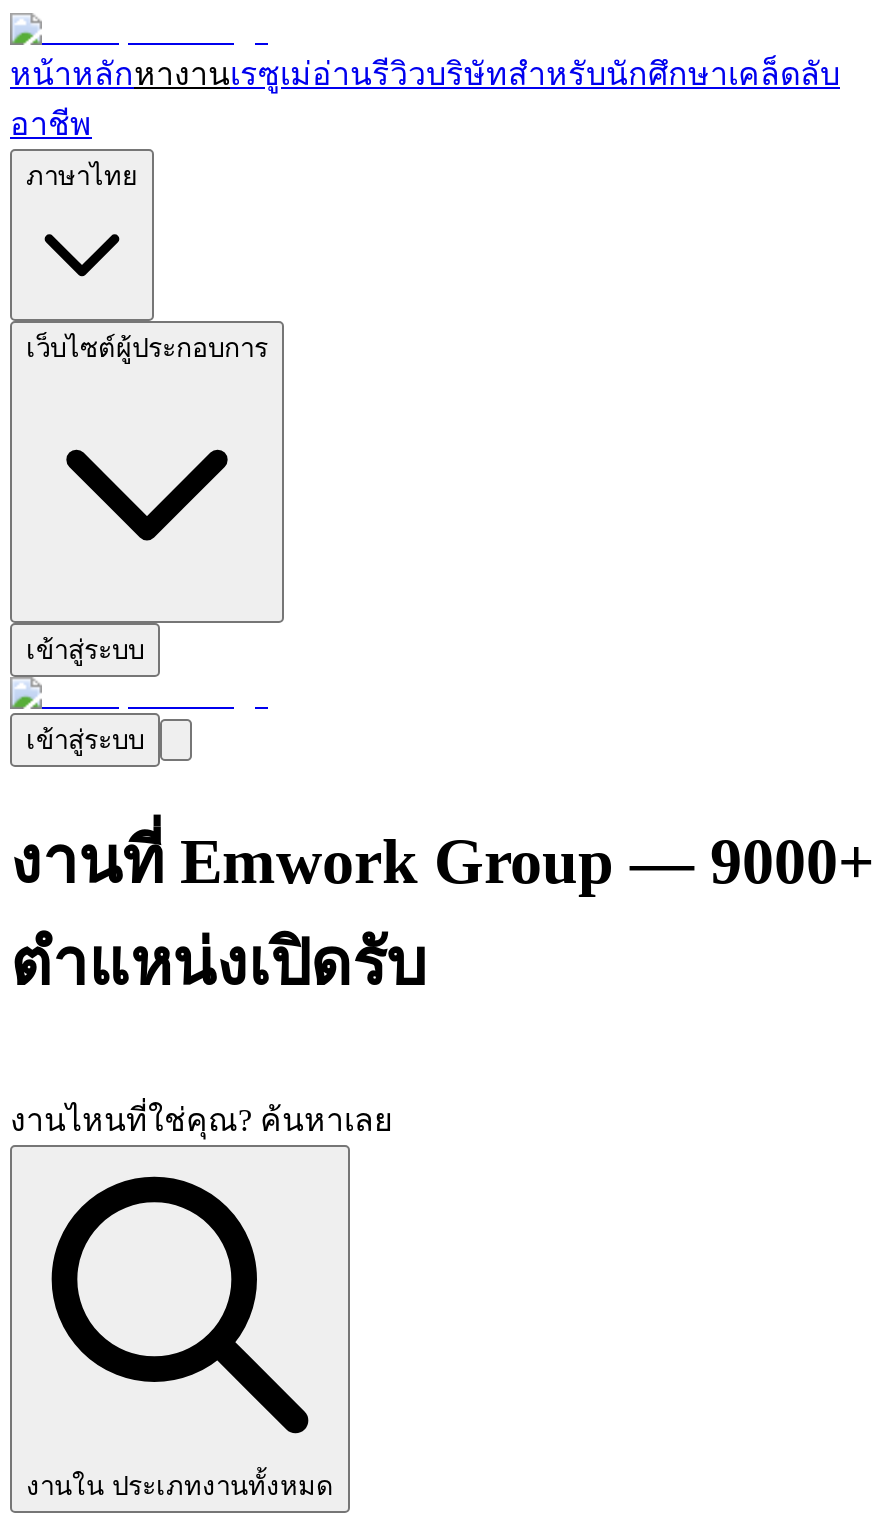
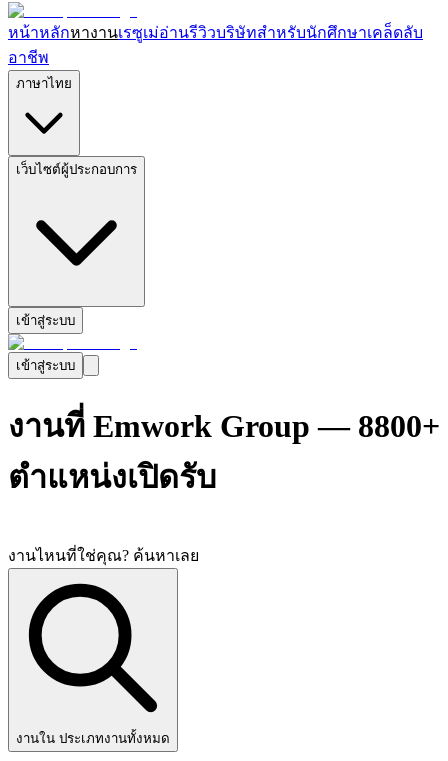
[10,826,874,898] งานที่ Emwork Group — 9000+ -> [8,408,440,444] งานที่ Emwork Group — 8800+

